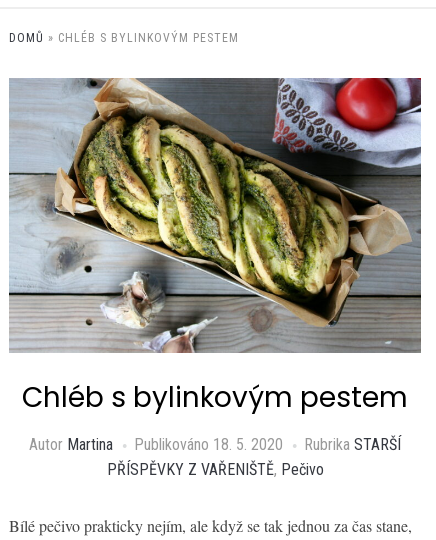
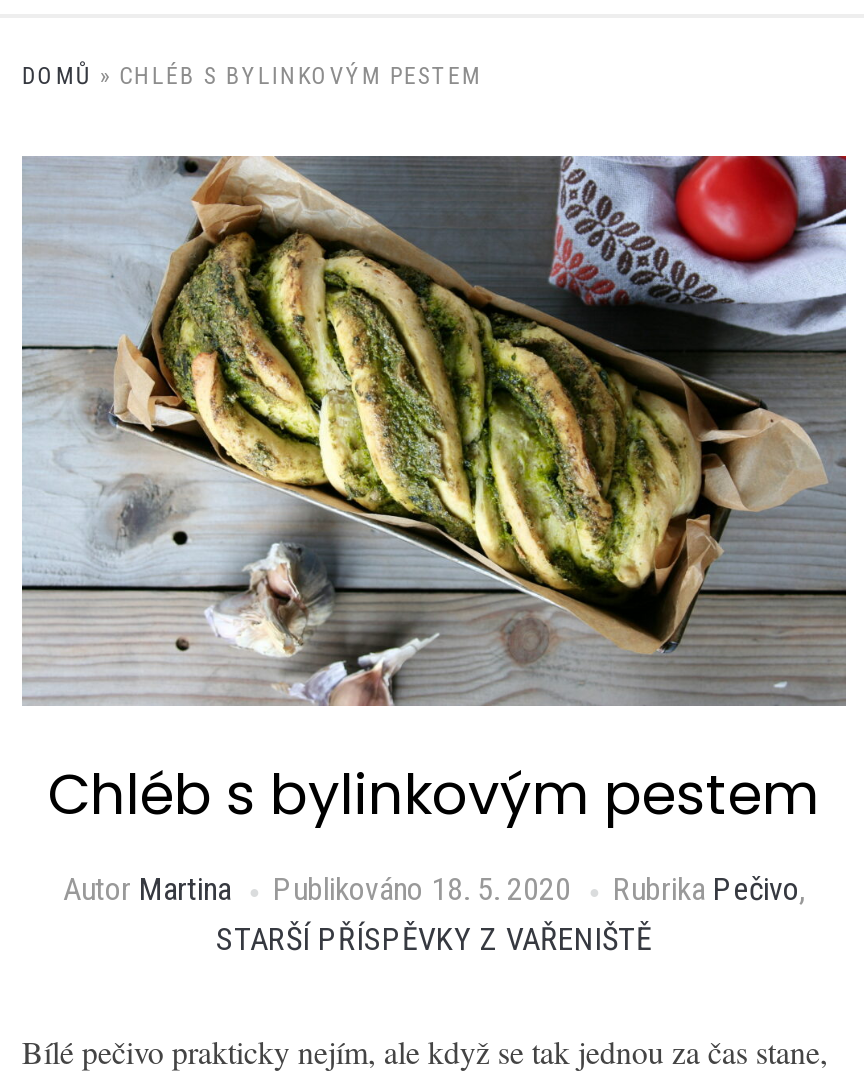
[106,435,401,479] Rubrika STARŠÍ | PŘÍSPĚVKY Z VAŘENIŠTĚ, Pečivo -> [216,870,805,958] Rubrika Pečivo, | STARŠÍ PŘÍSPĚVKY Z VAŘENIŠTĚ

